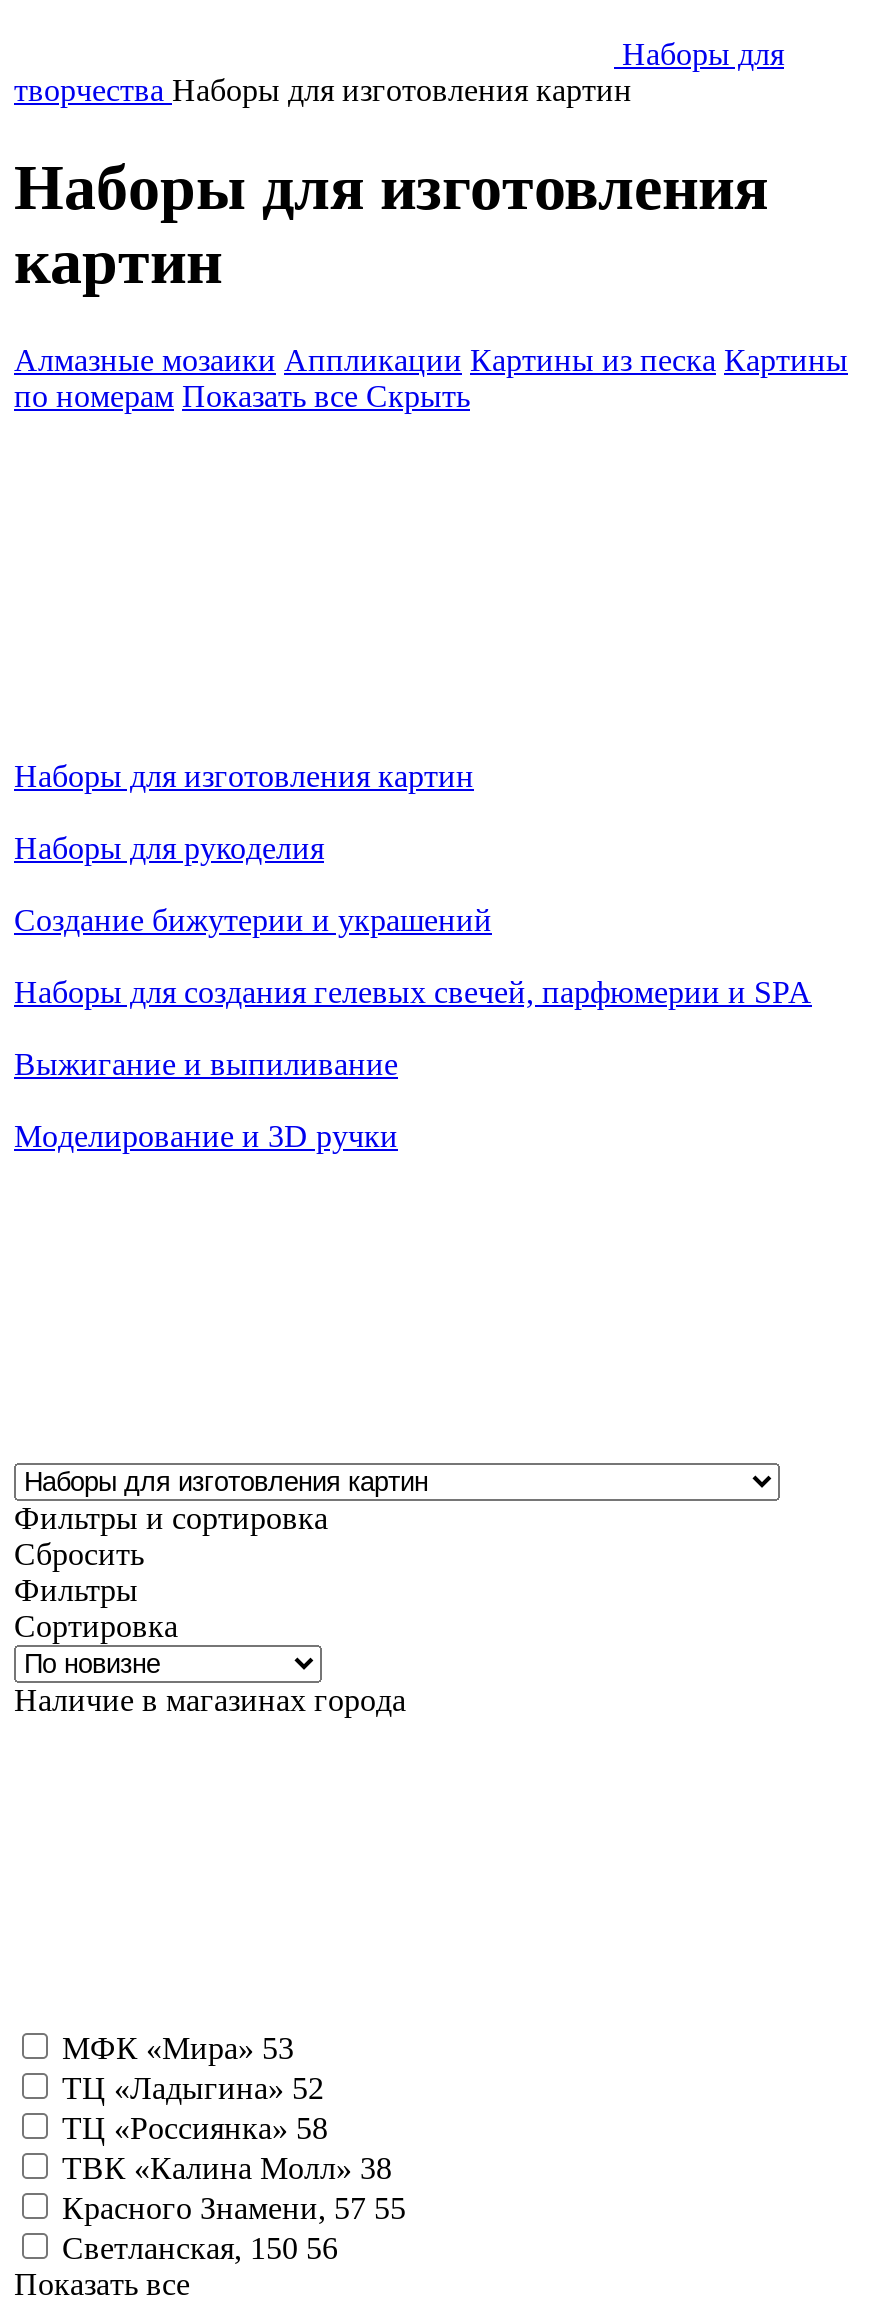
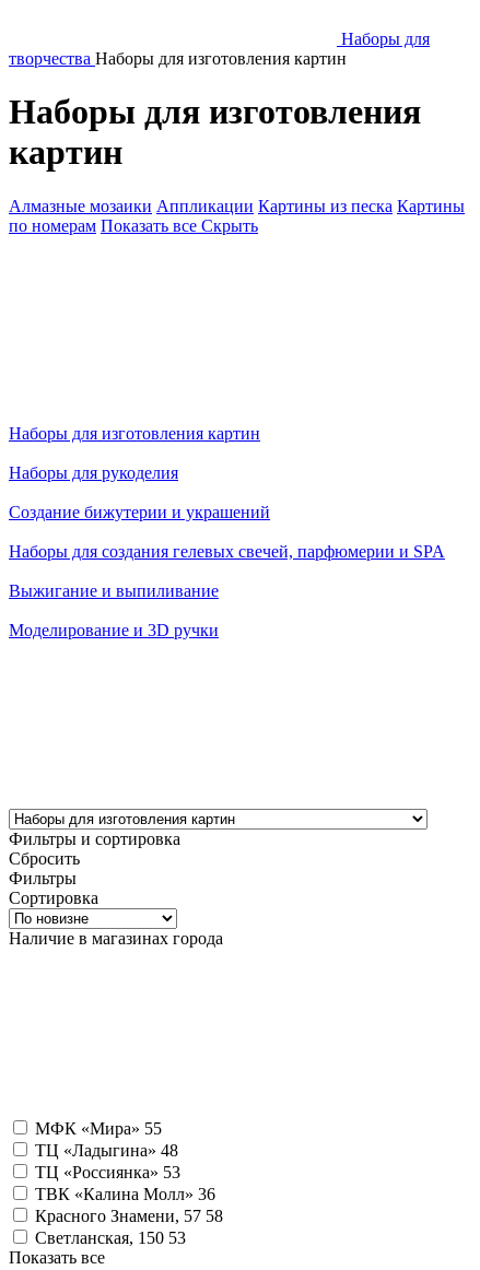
[62,2031,294,2065] МФК «Мира» 53 -> [35,1119,162,1138] МФК «Мира» 55
[62,2071,324,2105] ТЦ «Ладыгина» 52 -> [35,1141,178,1160] ТЦ «Ладыгина» 48
[62,2111,328,2145] ТЦ «Россиянка» 58 -> [35,1163,180,1181] ТЦ «Россиянка» 53
[62,2151,392,2185] ТВК «Калина Молл» 38 -> [35,1185,215,1203] ТВК «Калина Молл» 36
[62,2191,406,2225] Красного Знамени, 57 55 -> [35,1206,223,1225] Красного Знамени, 57 58
[62,2231,338,2265] Светланская, 150 56 -> [35,1228,186,1247] Светланская, 150 53

